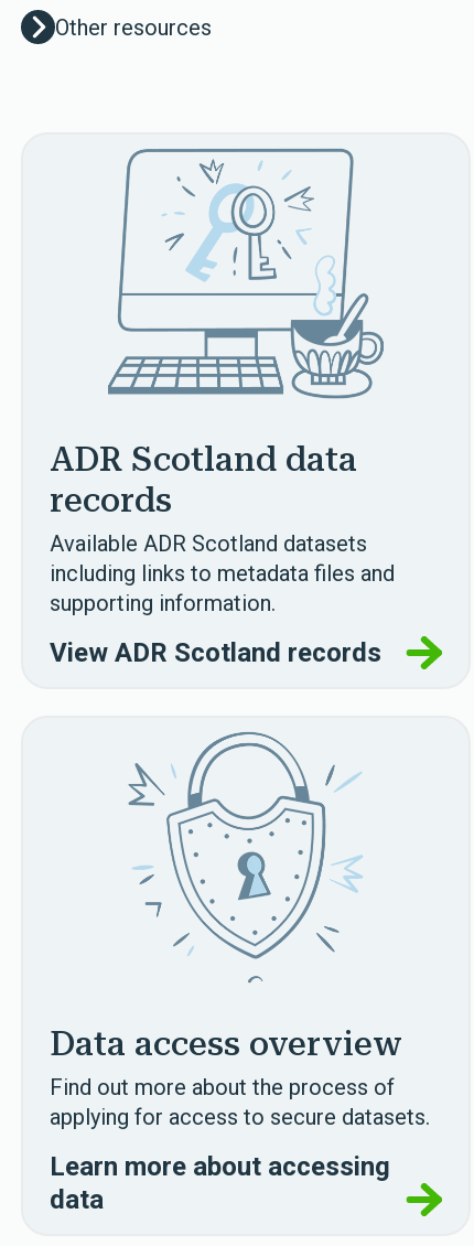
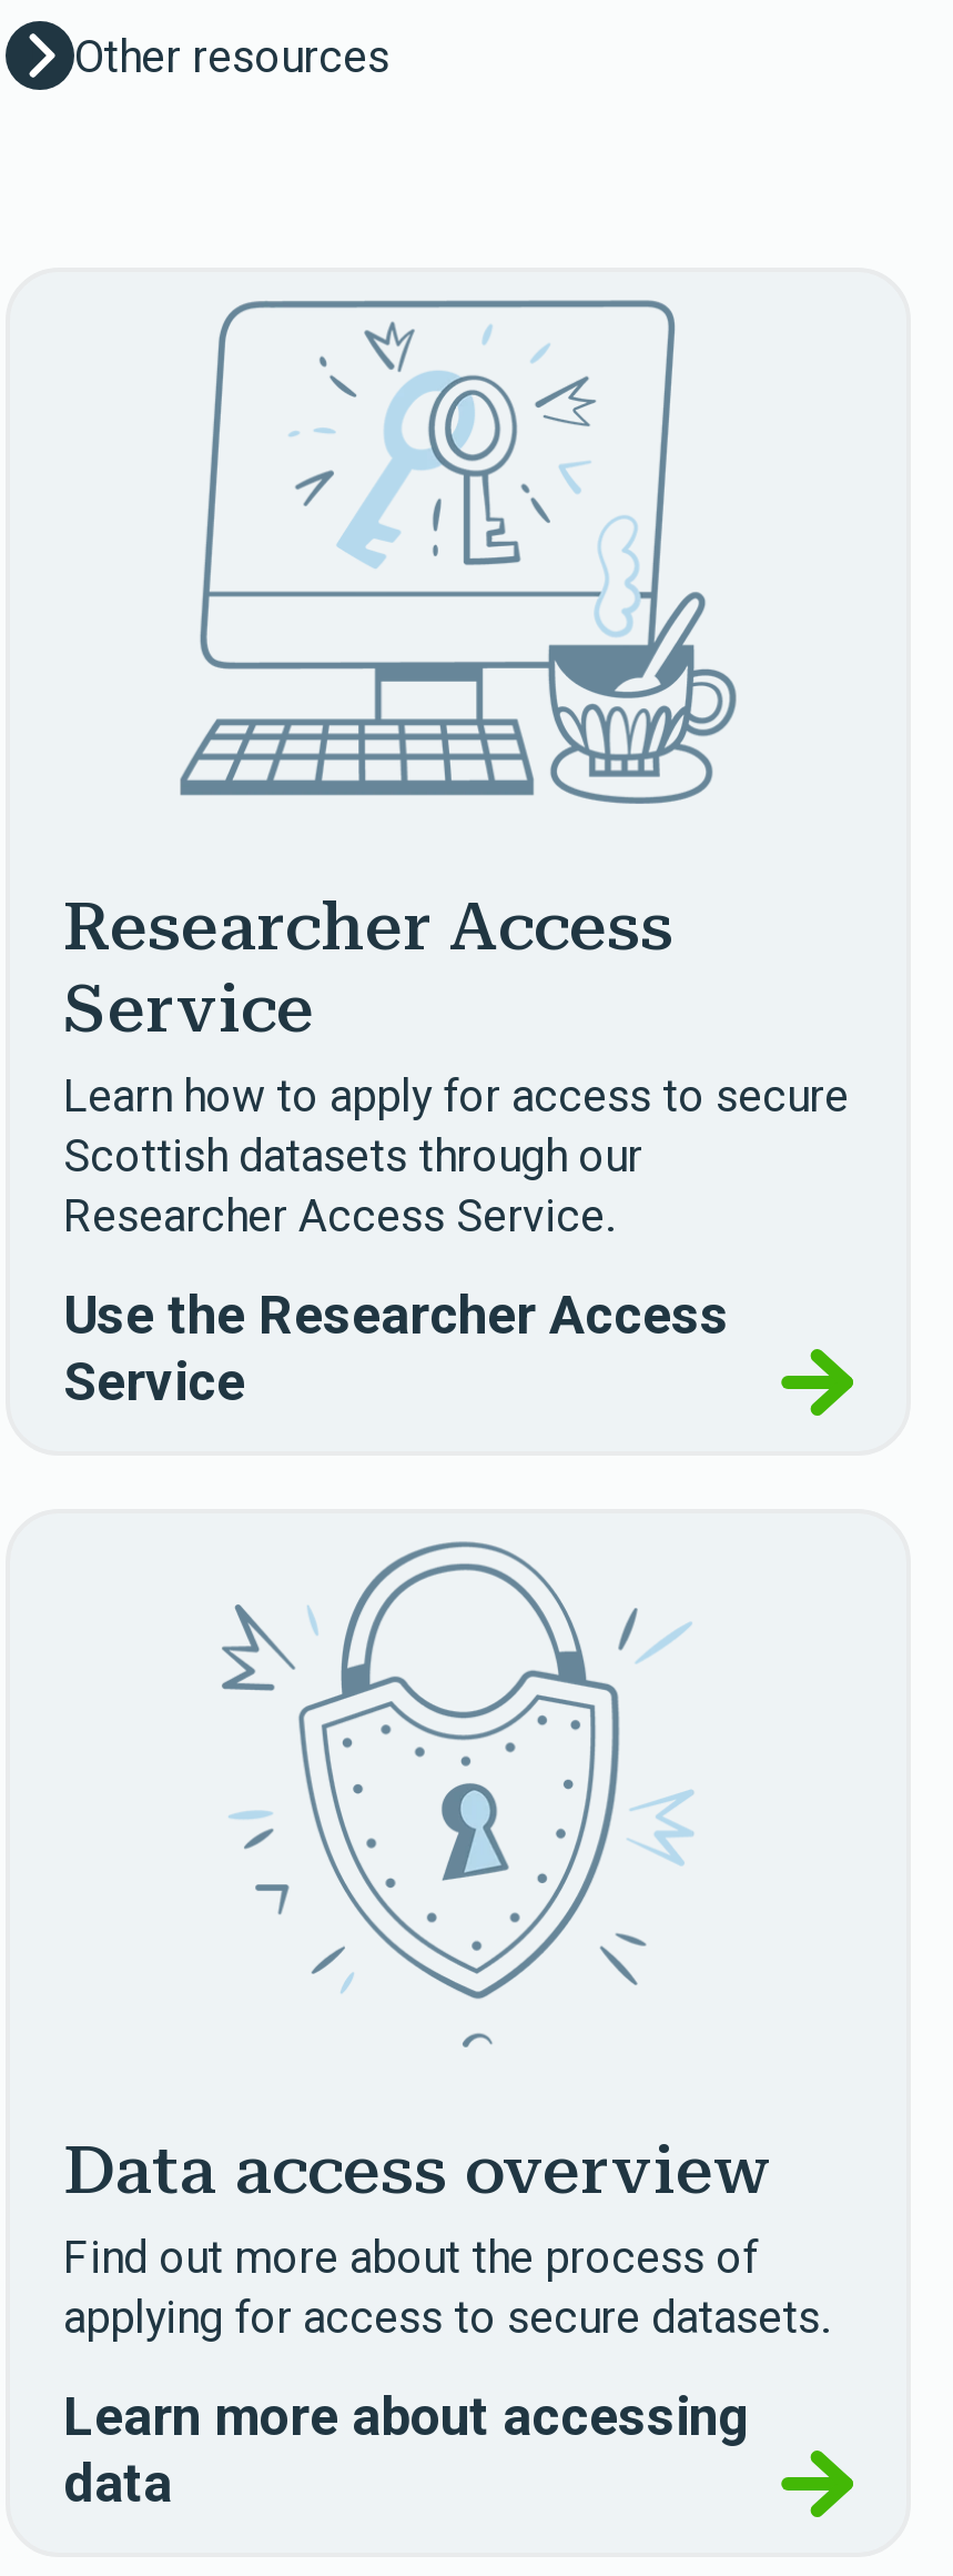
[50,441,395,617] ADR Scotland data | records | Available ADR Scotland datasets | including links to metadata files and | supporting information. -> [63,888,849,1244] Researcher Access | Service | Learn how to apply for access to secure | Scottish datasets through our | Researcher Access Service.
[50,638,381,669] View ADR Scotland records -> [63,1286,729,1415] Use the Researcher Access | Service

